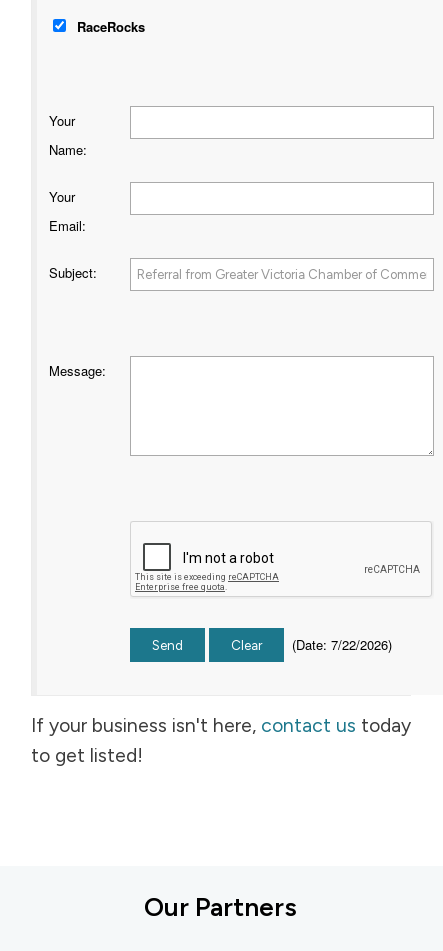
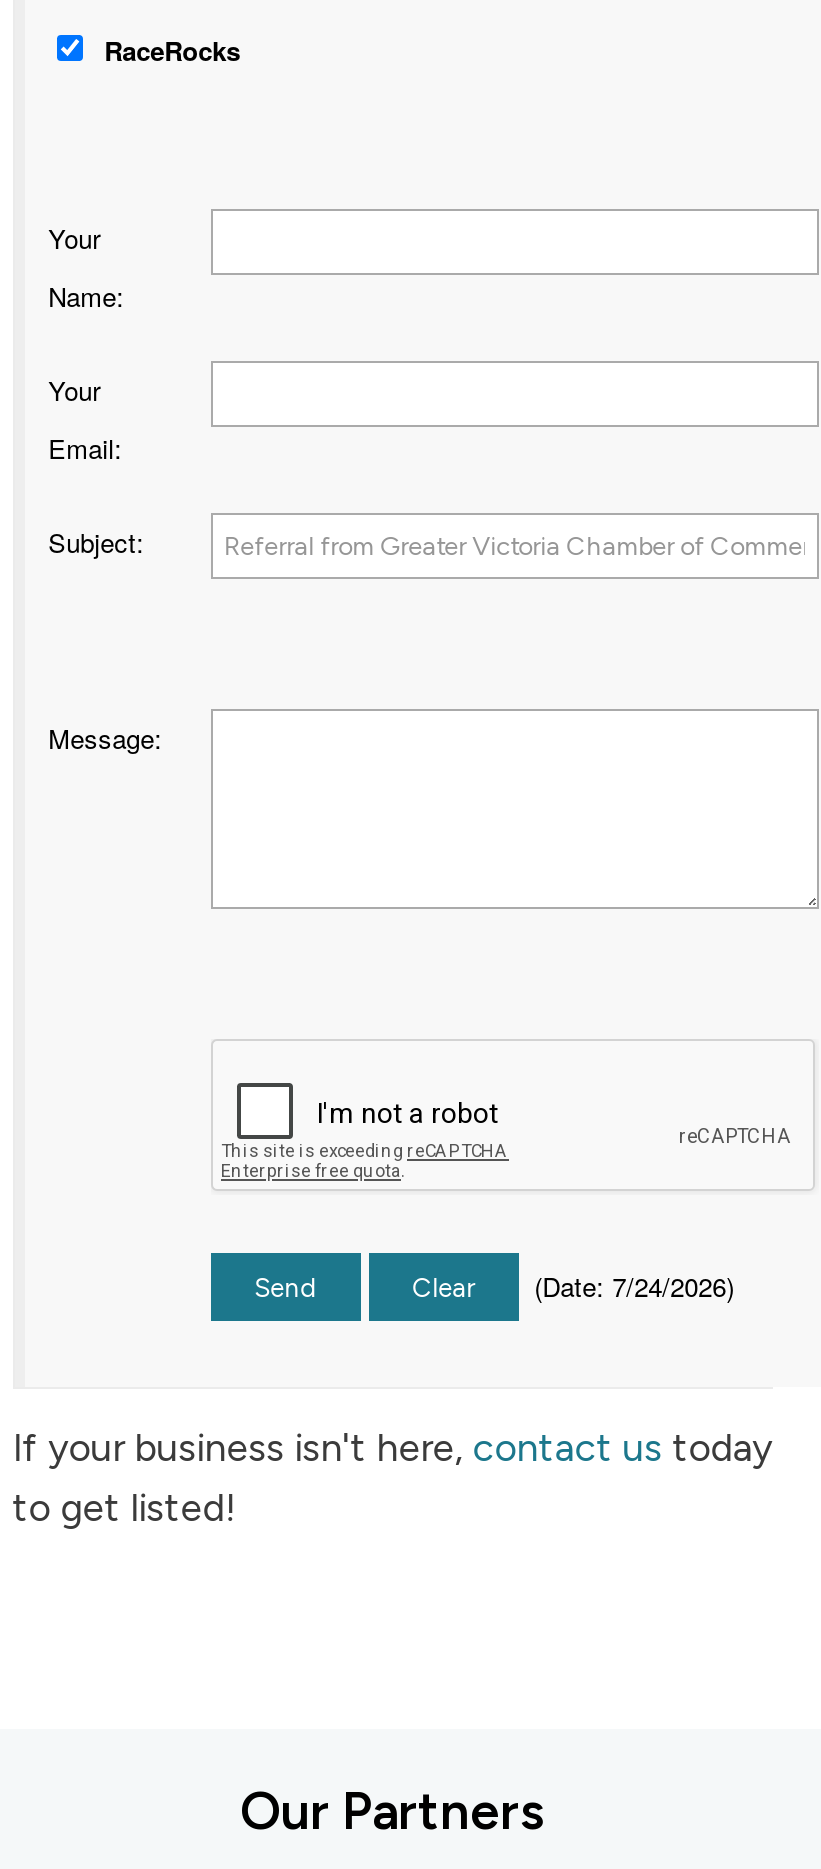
[284,635,392,654] (Date: 7/22/2026) -> [518,1266,734,1304] (Date: 7/24/2026)

